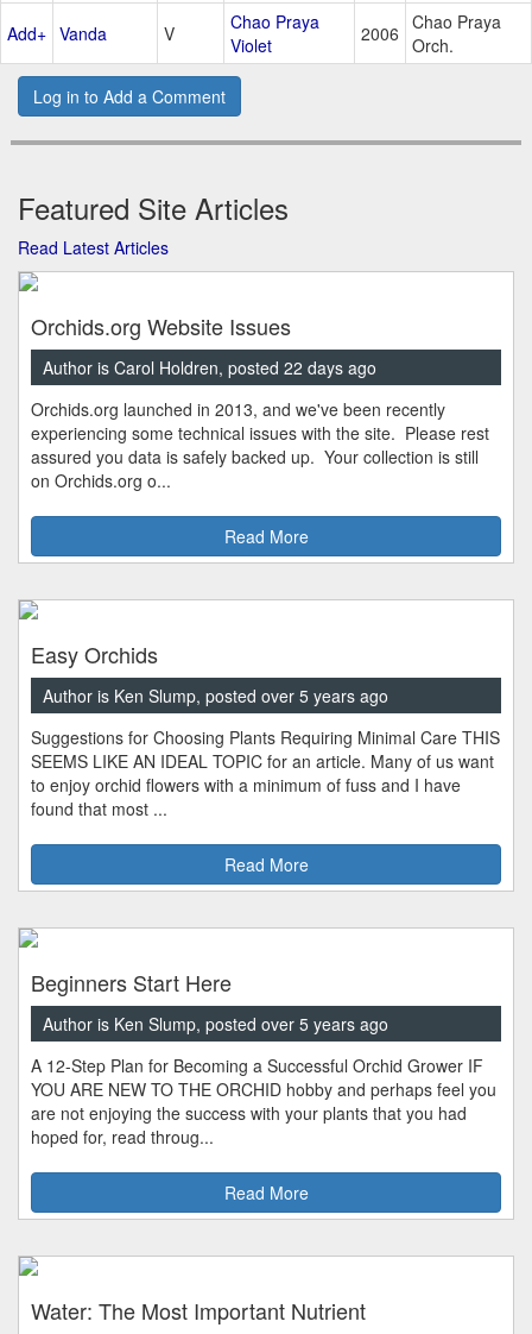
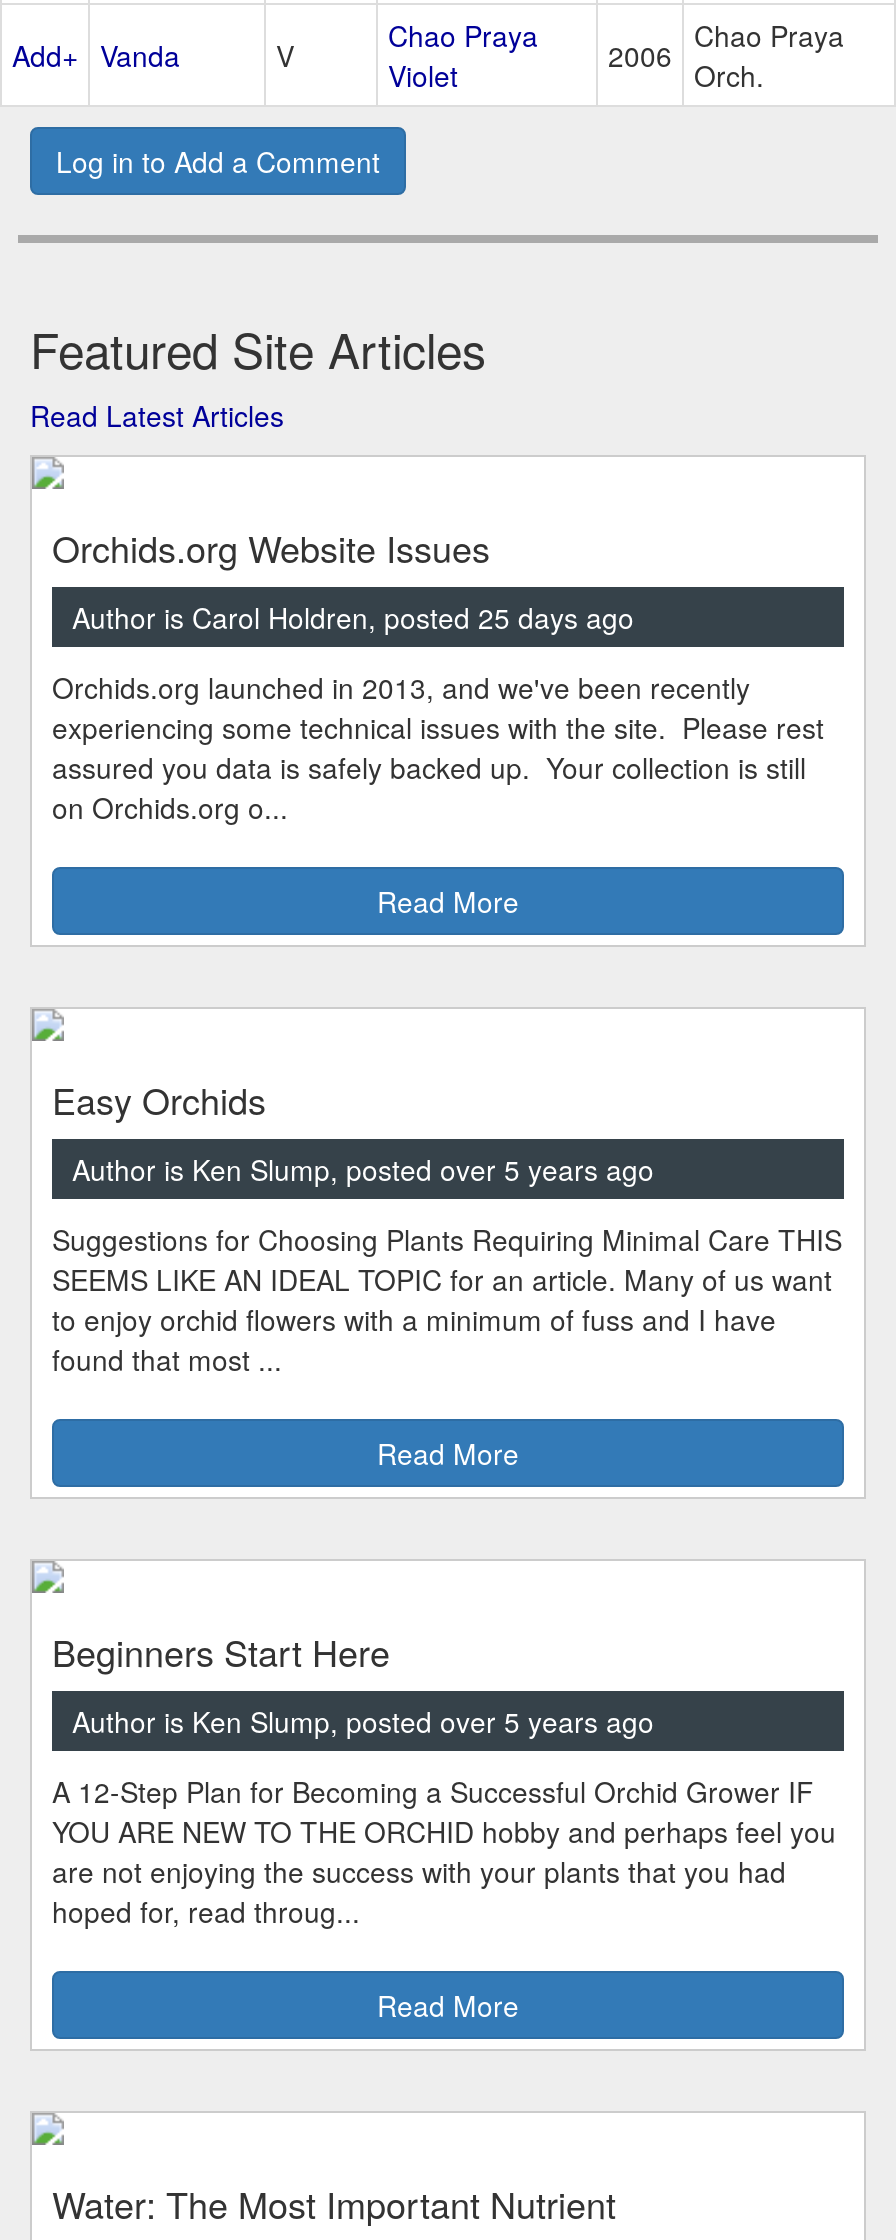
[43,356,376,380] Author is Carol Holdren, posted 22 days ago -> [72,597,634,637] Author is Carol Holdren, posted 25 days ago

